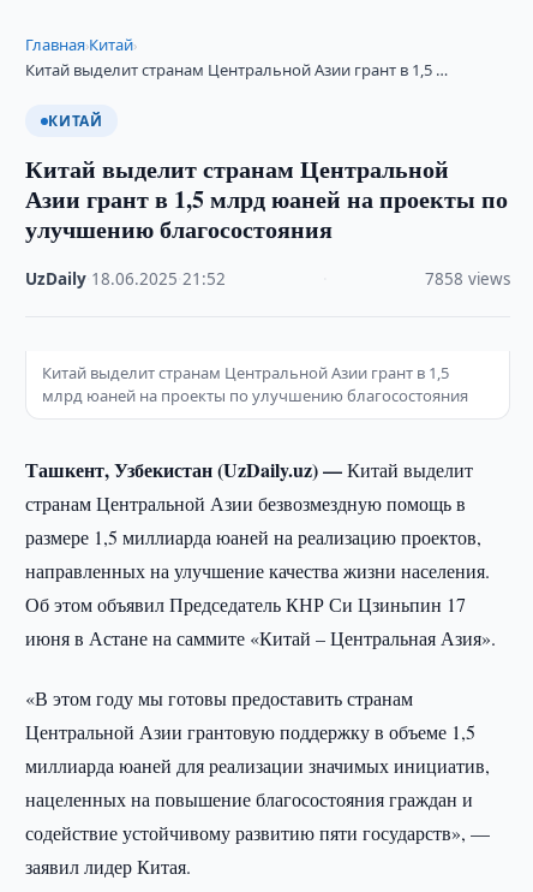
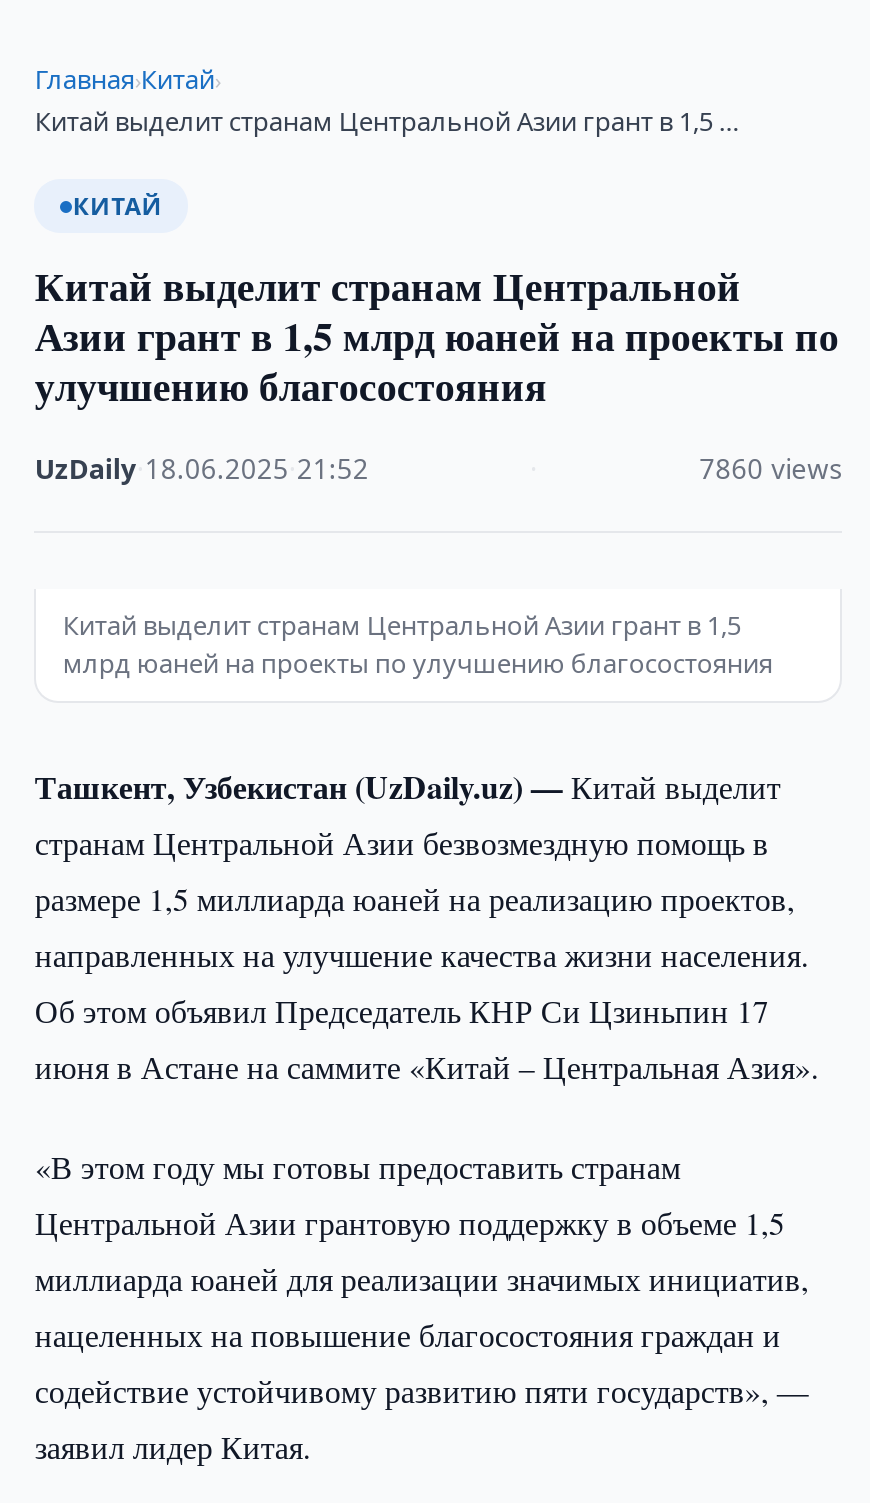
[424,268,510,290] 7858 views -> [699,451,841,487] 7860 views

